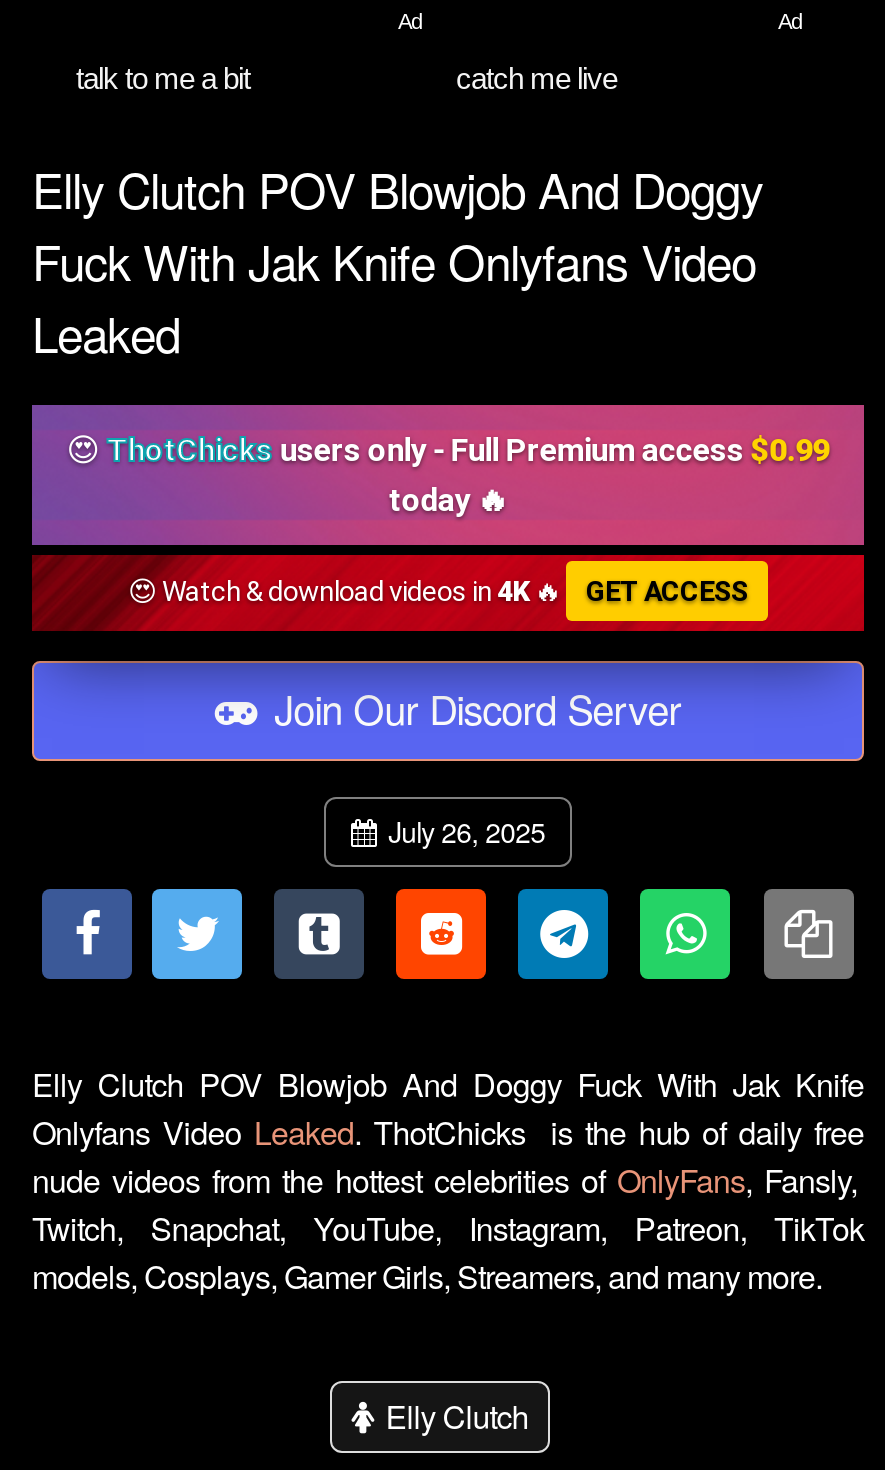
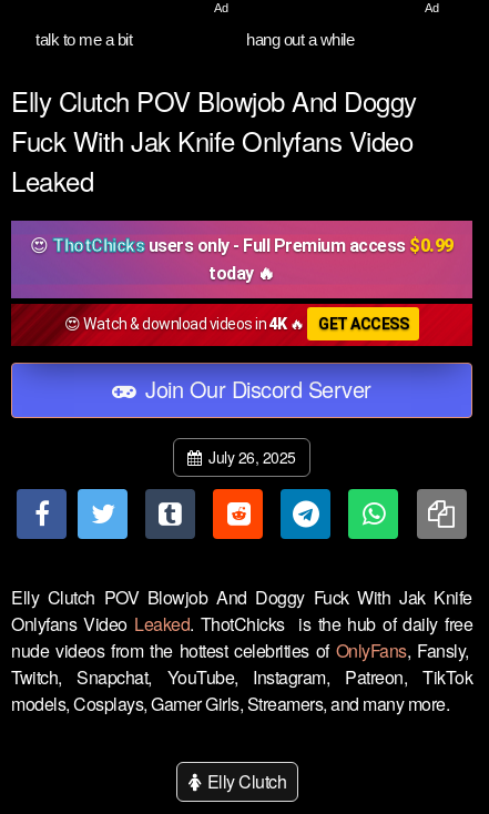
[456,60,617,94] catch me live -> [246,29,354,48] hang out a while

